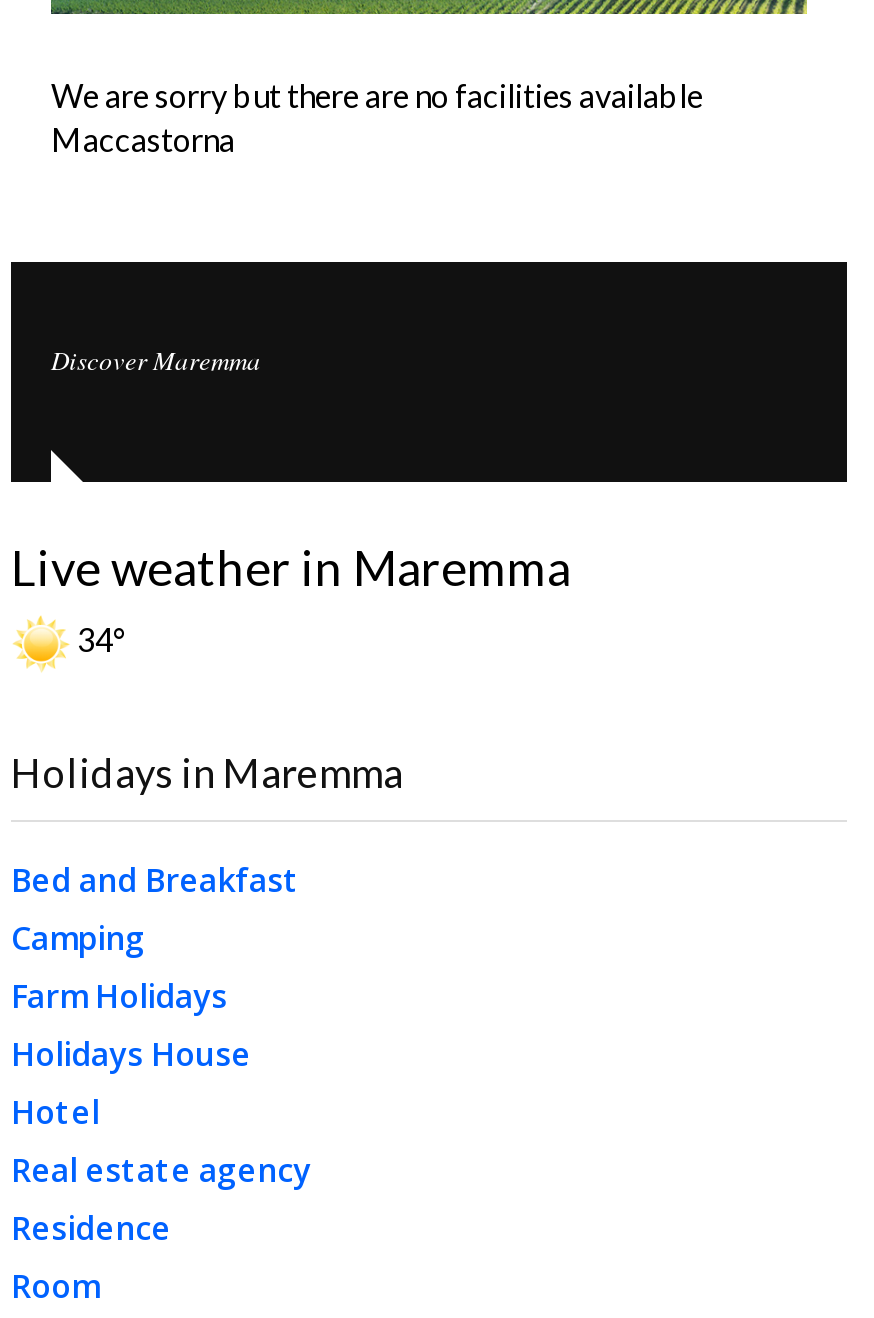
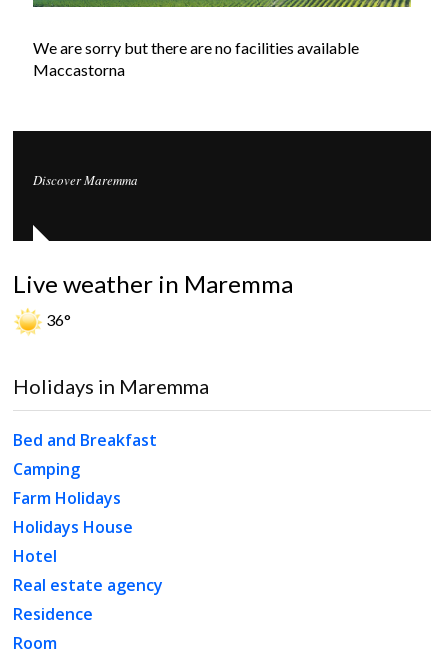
[71,619,127,657] 34° -> [43,310,71,329] 36°

